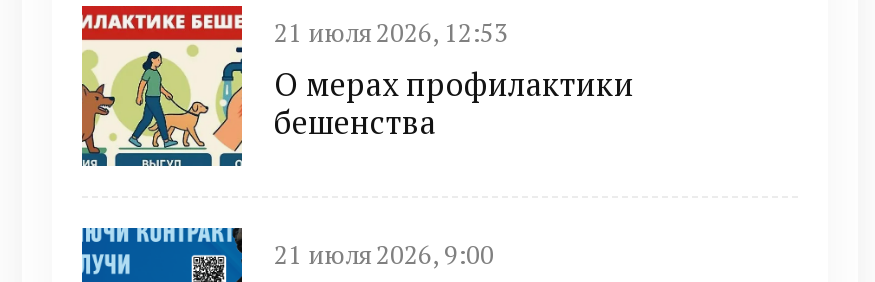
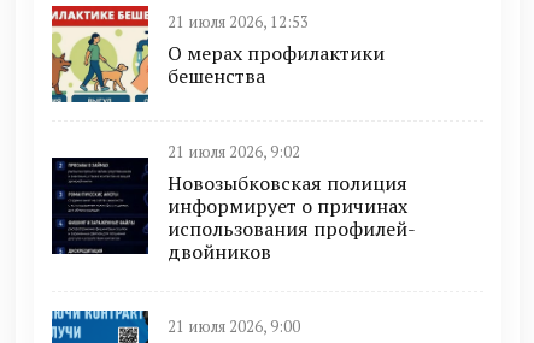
none -> [51,142,416,273] [image] | 21 июля 2026, 9:02 | Новозыбковская полиция | информирует о причинах | использования профилей- | двойников

